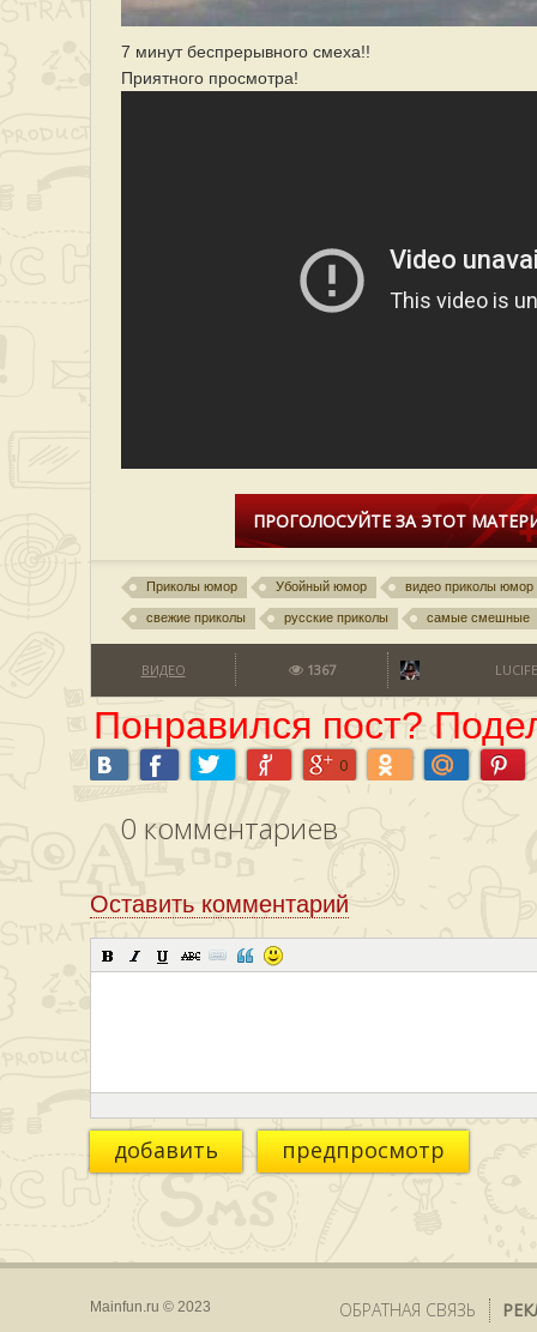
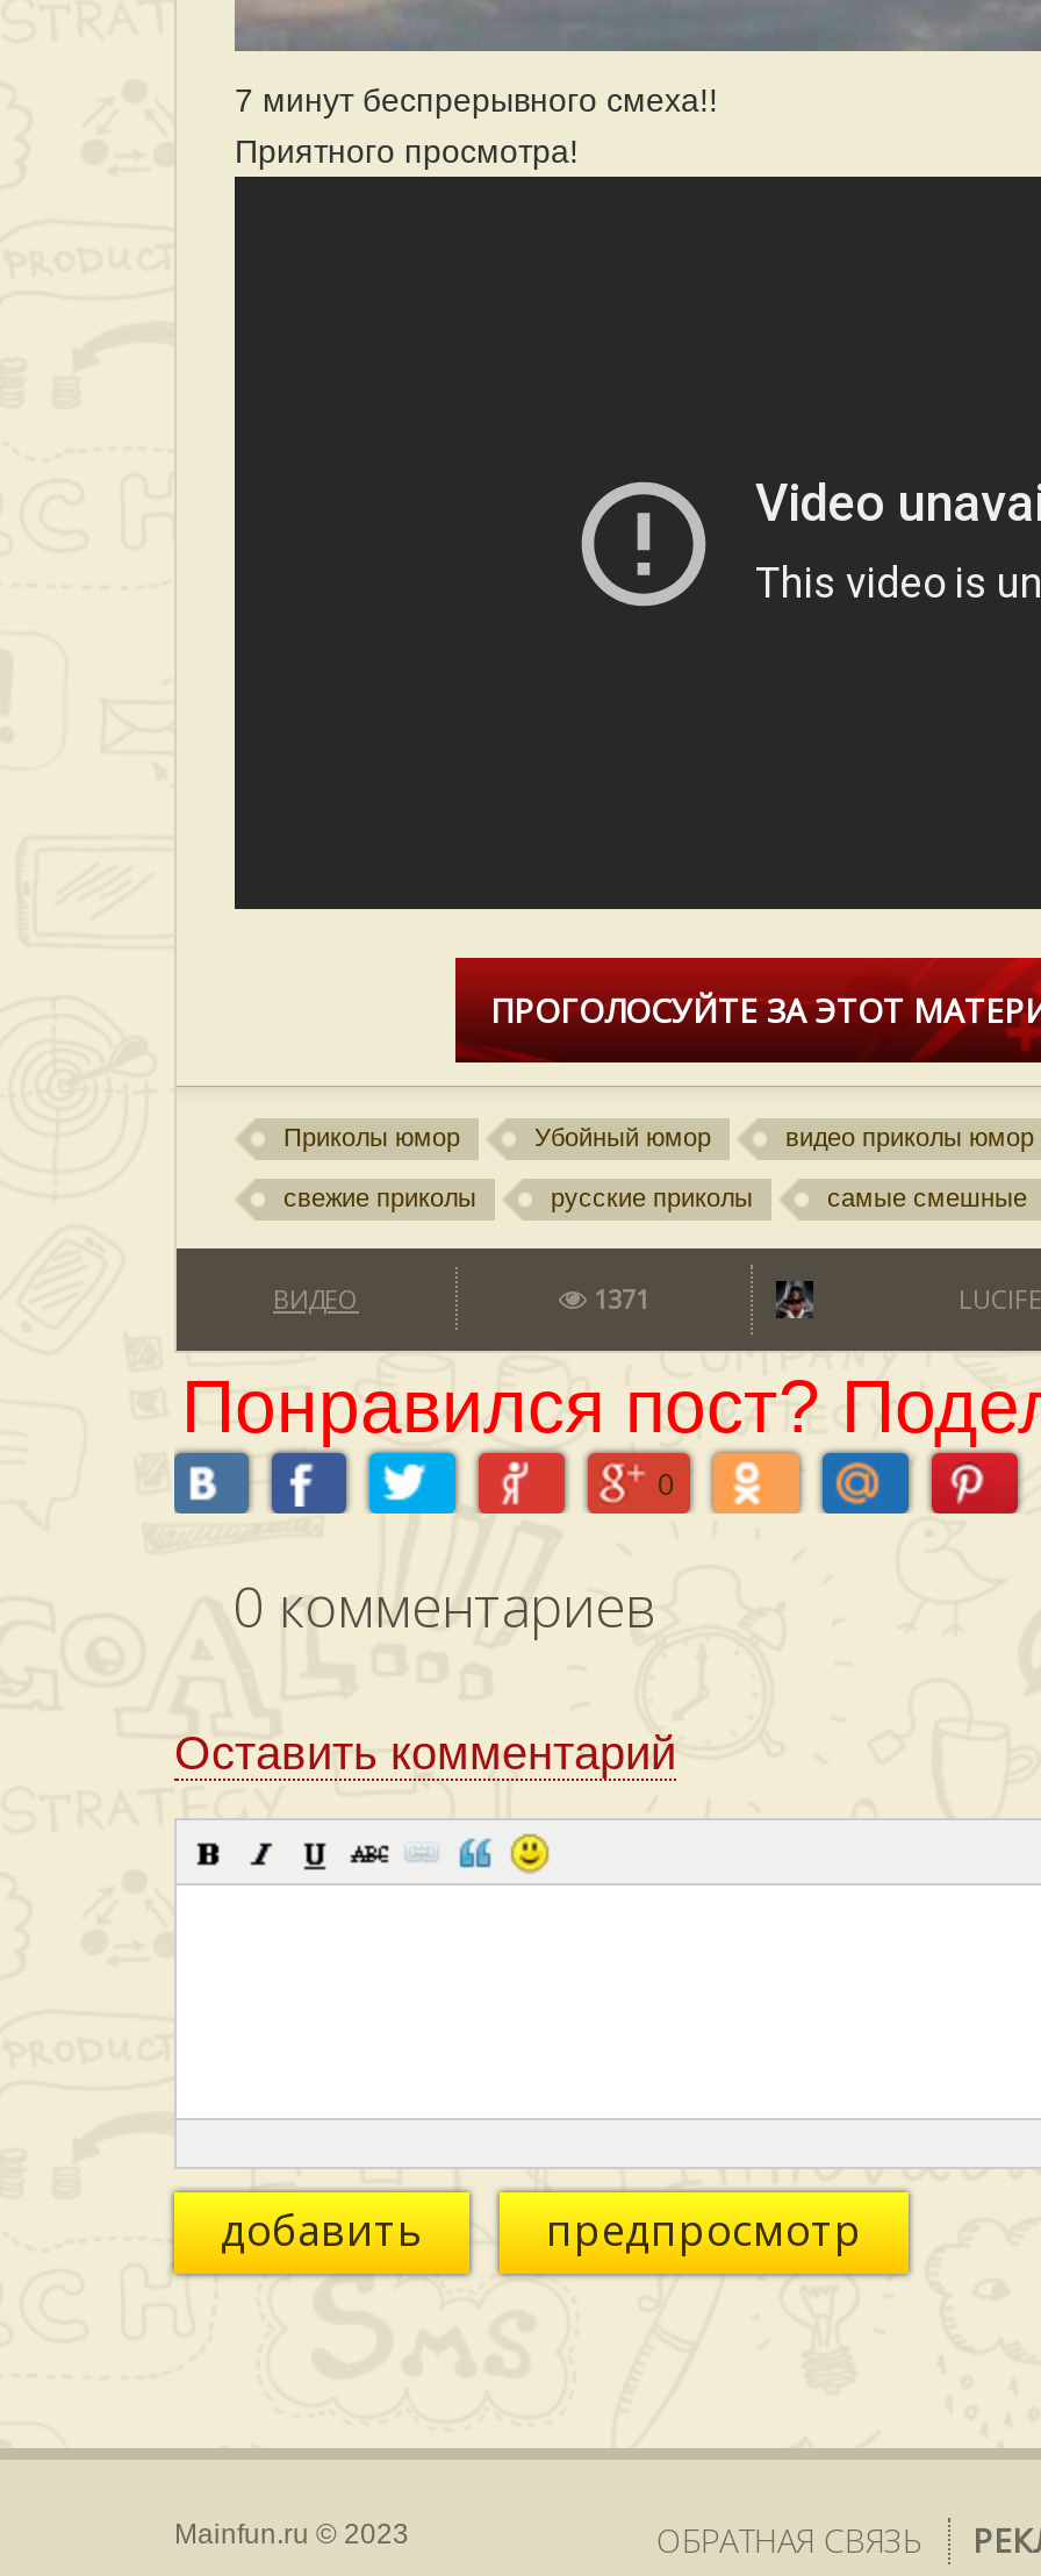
[303,661,335,679] 1367 -> [587,1281,649,1316] 1371

